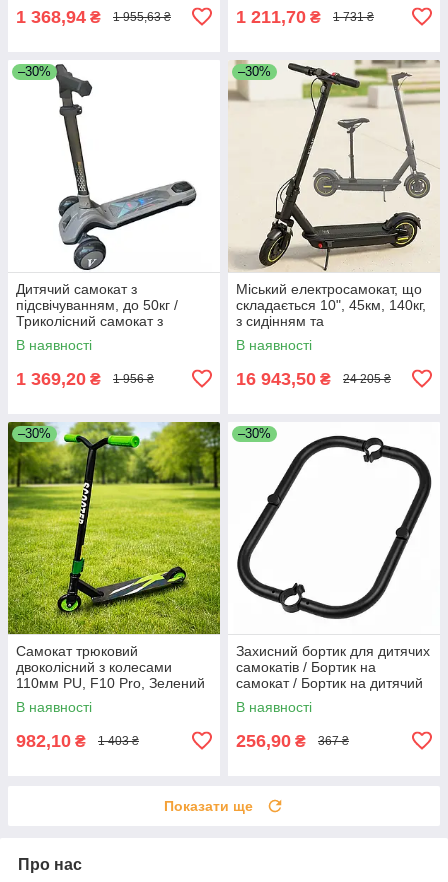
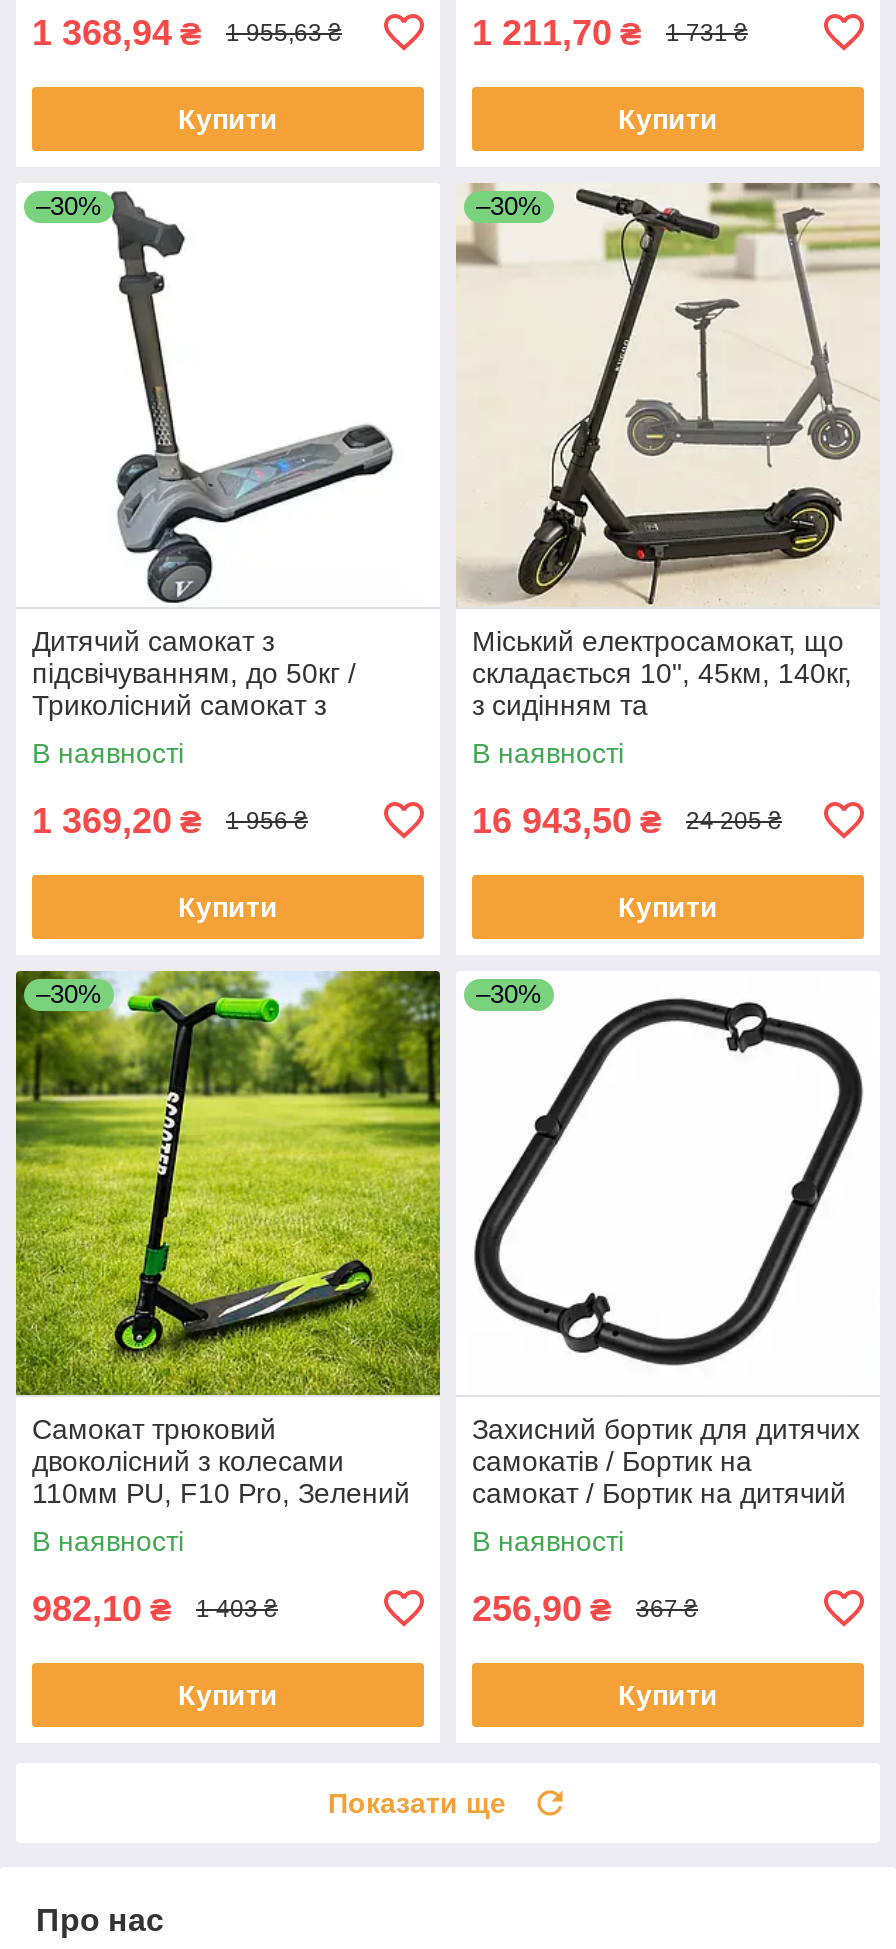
none -> [178,103,278,135] Купити
none -> [618,103,718,135] Купити
none -> [178,891,278,923] Купити
none -> [618,891,718,923] Купити
none -> [178,1679,278,1711] Купити
none -> [618,1679,718,1711] Купити

